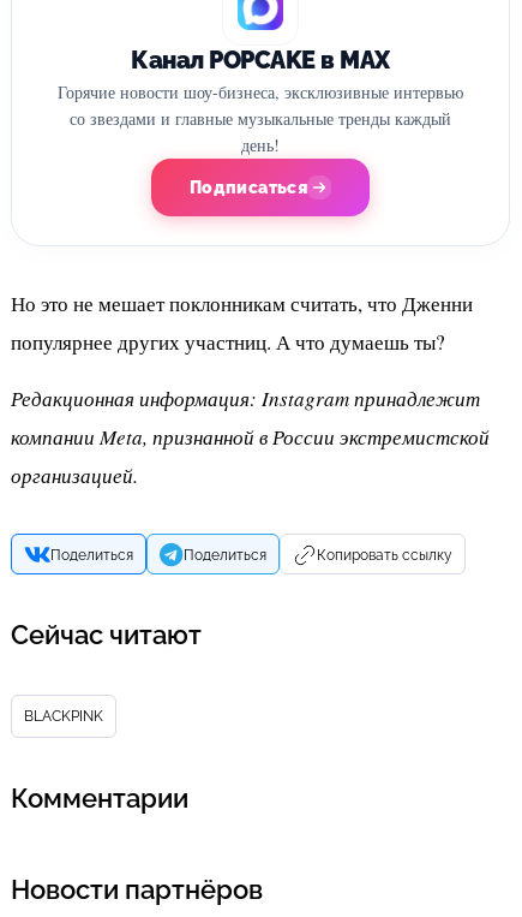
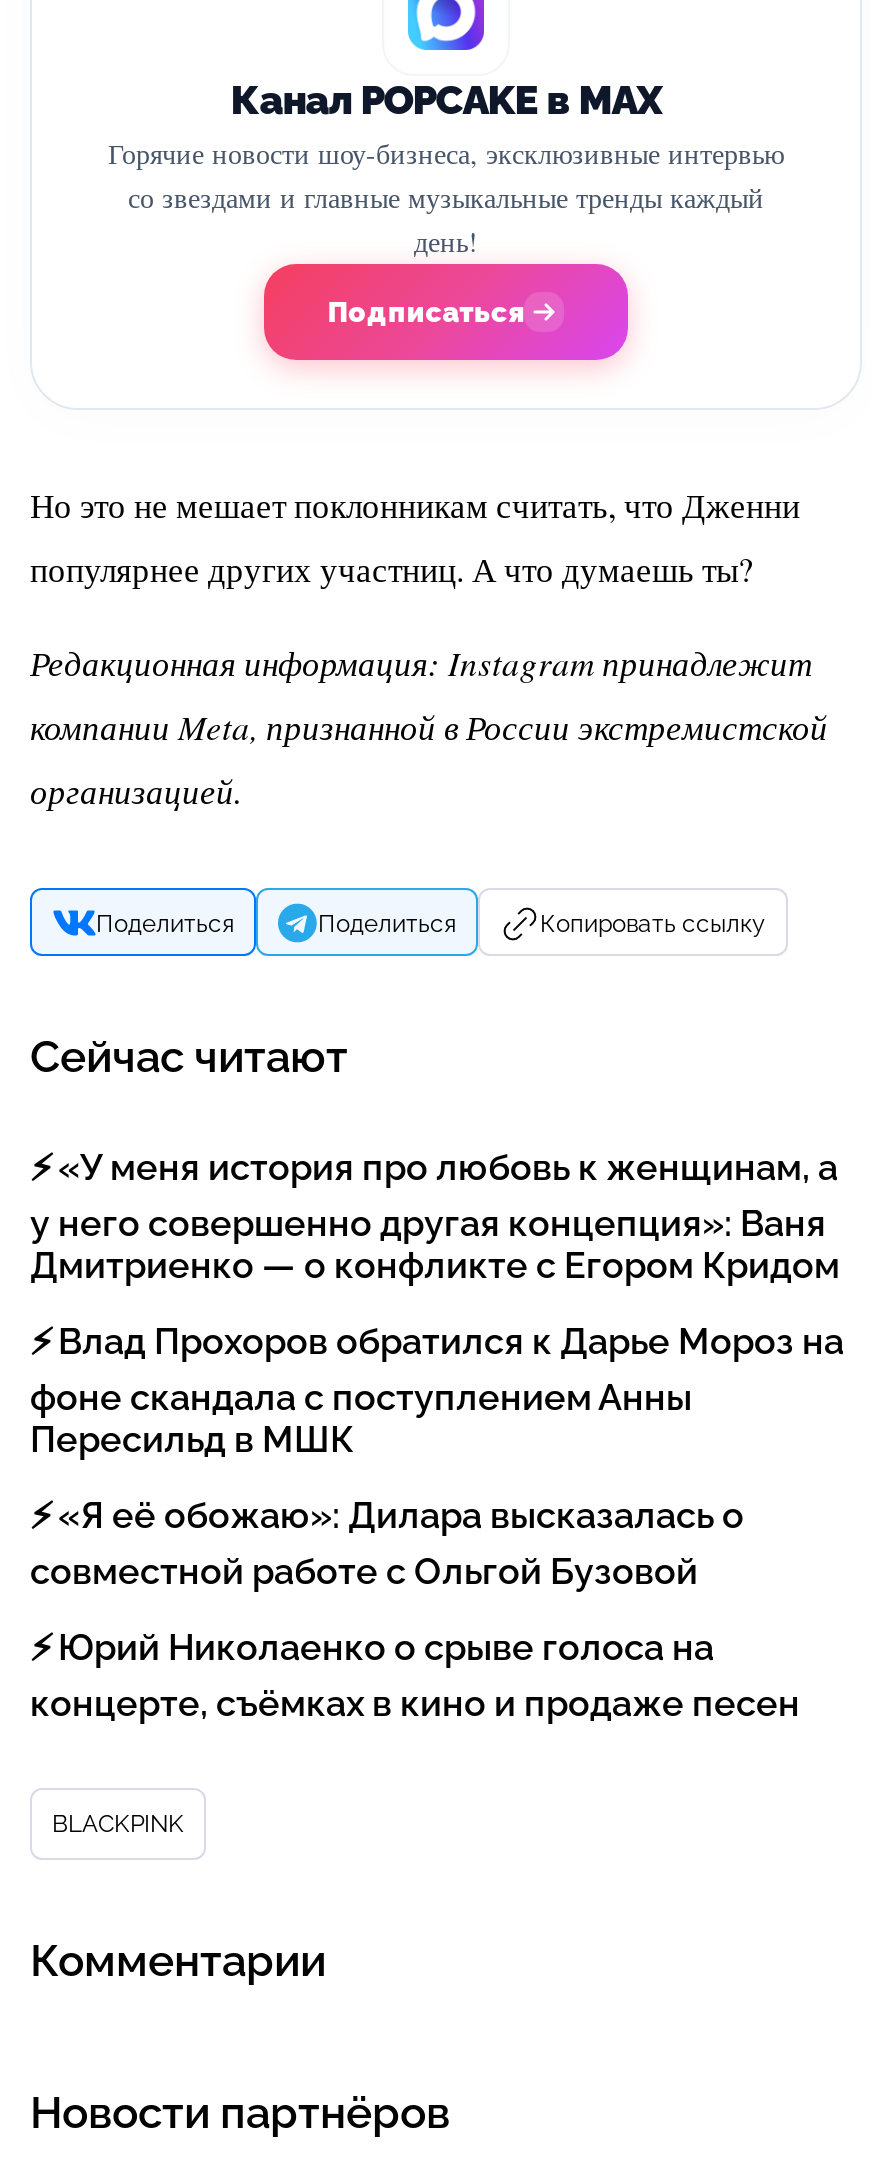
none -> [30,1147,844,1725] «У меня история про любовь к женщинам, а | у него совершенно другая концепция»: Ваня | Дмитриенко — о конфликте с Егором Кридом | Влад Прохоров обратился к Дарье Мороз на | фоне скандала с поступлением Анны | Пересильд в МШК | «Я её обожаю»: Дилара высказалась о | совместной работе с Ольгой Бузовой | Юрий Николаенко о срыве голоса на | концерте, съёмках в кино и продаже песен

